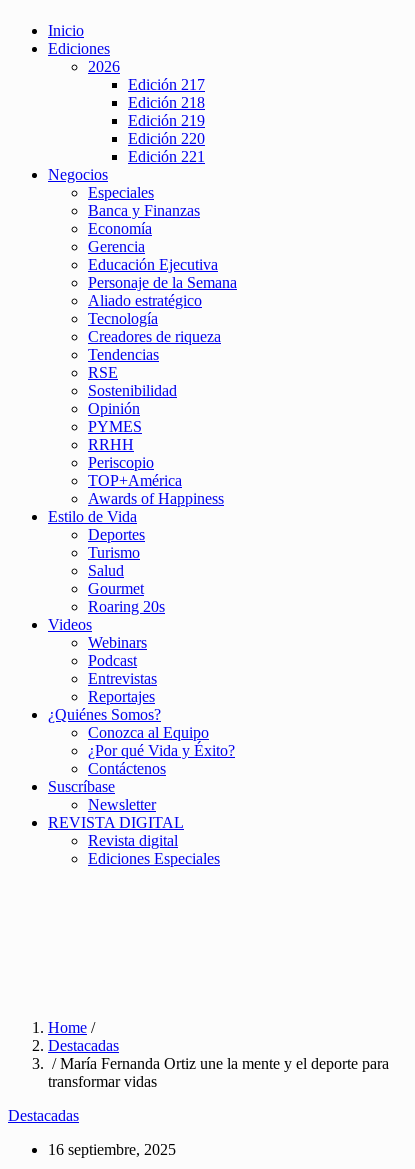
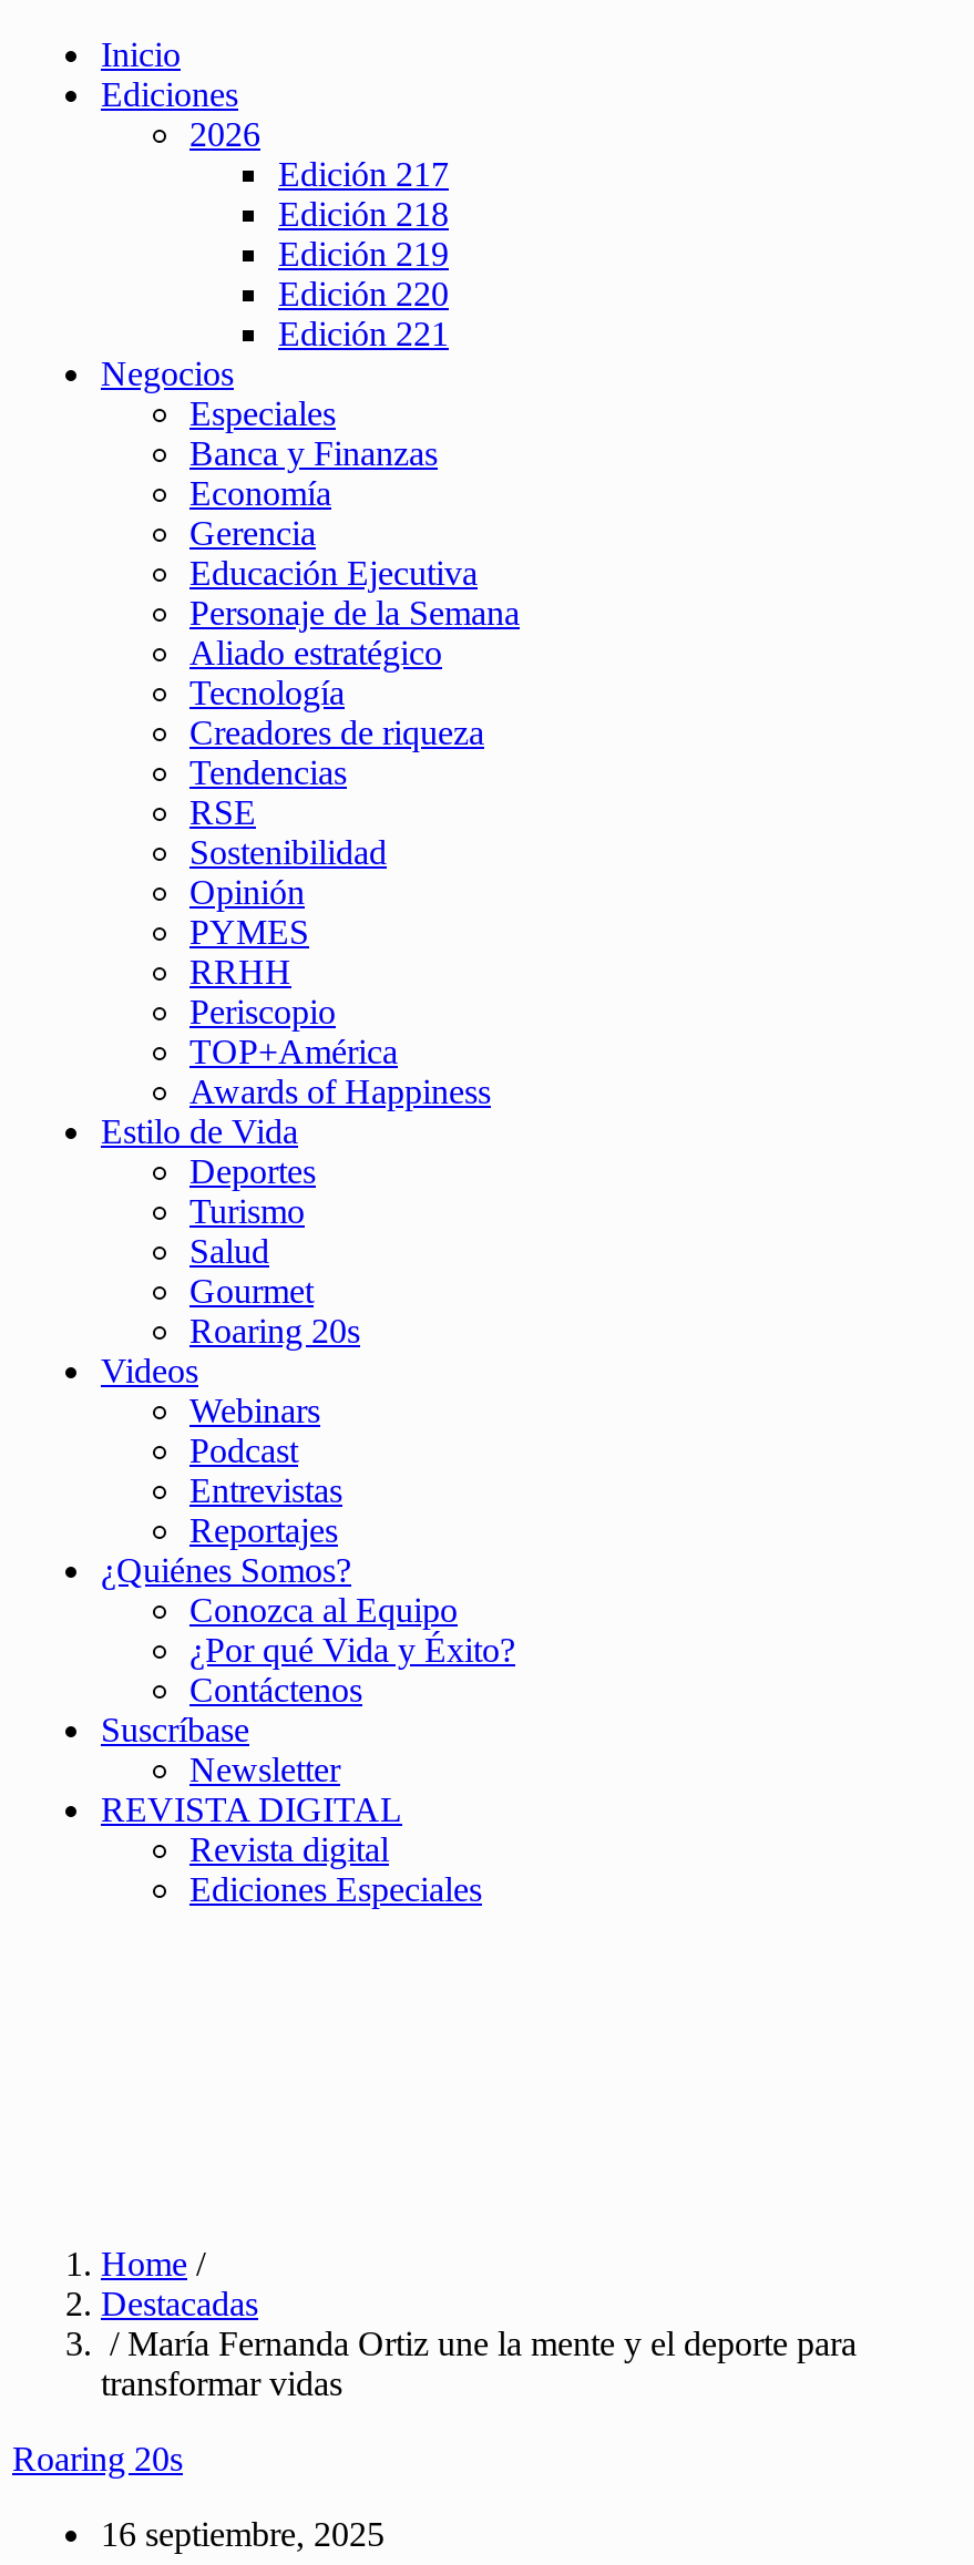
[8,1107,79,1124] Destacadas -> [12,2440,183,2477] Roaring 20s

